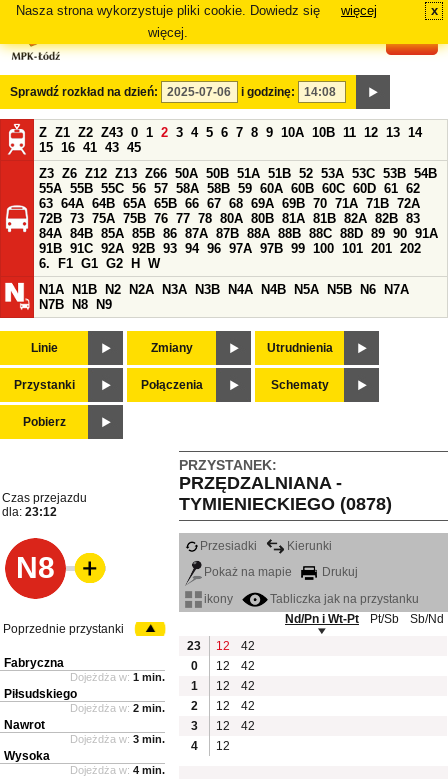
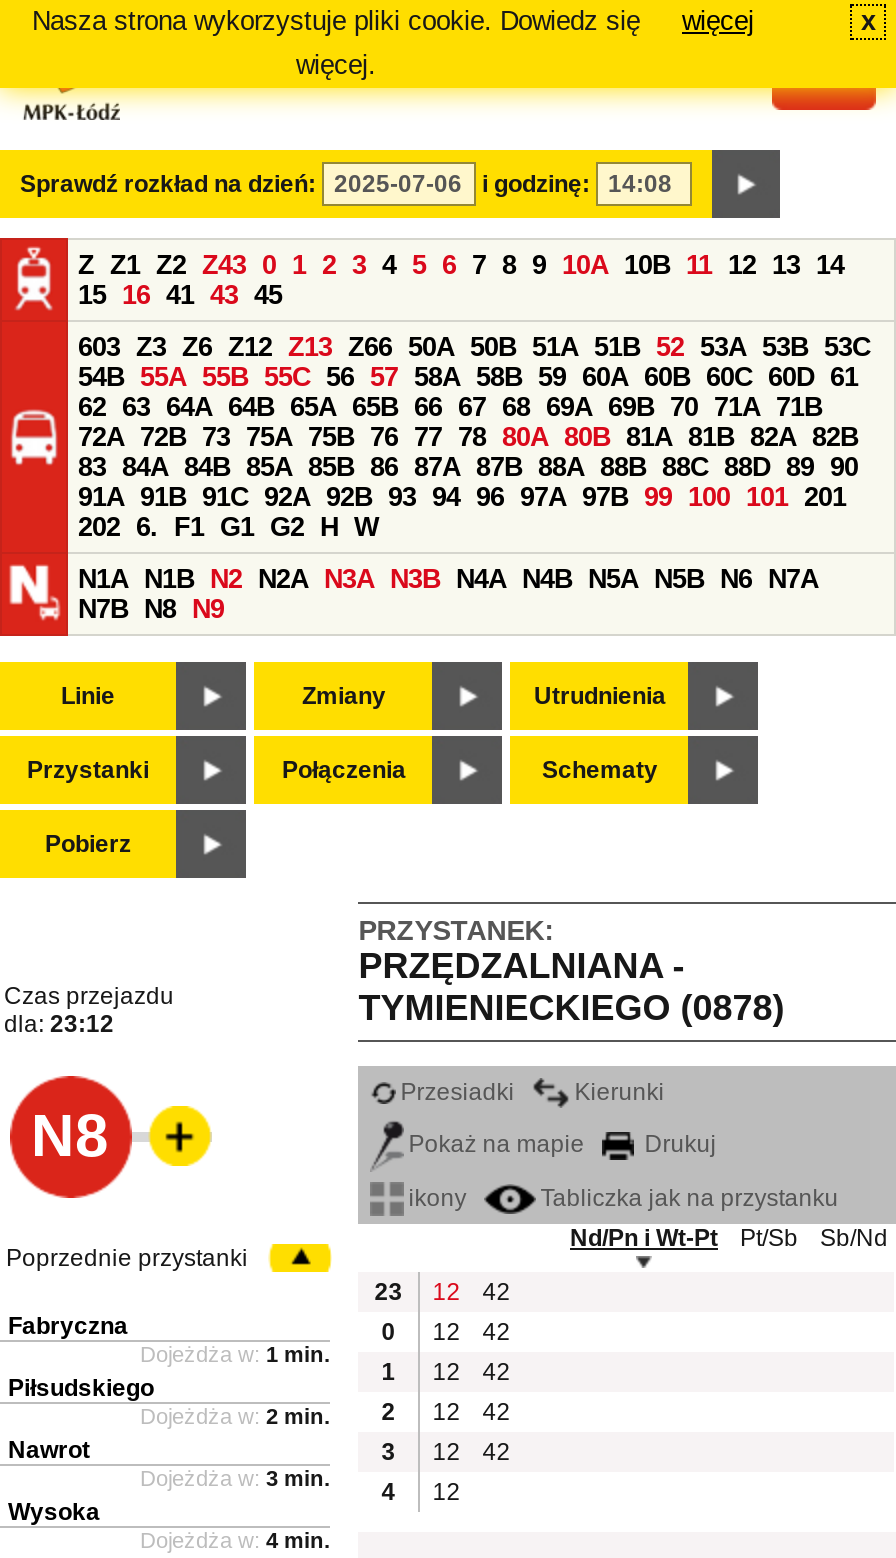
[39,166,438,271] Z3 Z6 Z12 Z13 Z66 50A 50B 51A 51B 52 53A 53C 53B 54B | 55A 55B 55C 56 57 58A 58B 59 60A 60B 60C 60D 61 62 | 63 64A 64B 65A 65B 66 67 68 69A 69B 70 71A 71B 72A | 72B 73 75A 75B 76 77 78 80A 80B 81A 81B 82A 82B 83 | 84A 84B 85A 85B 86 87A 87B 88A 88B 88C 88D 89 90 91A | 91B 91C 92A 92B 93 94 96 97A 97B 99 100 101 201 202 | 6. F1 G1 G2 H W -> [78,332,870,542] 603 Z3 Z6 Z12 Z13 Z66 50A 50B 51A 51B 52 53A 53B 53C | 54B 55A 55B 55C 56 57 58A 58B 59 60A 60B 60C 60D 61 | 62 63 64A 64B 65A 65B 66 67 68 69A 69B 70 71A 71B | 72A 72B 73 75A 75B 76 77 78 80A 80B 81A 81B 82A 82B | 83 84A 84B 85A 85B 86 87A 87B 88A 88B 88C 88D 89 90 | 91A 91B 91C 92A 92B 93 94 96 97A 97B 99 100 101 201 | 202 6. F1 G1 G2 H W

